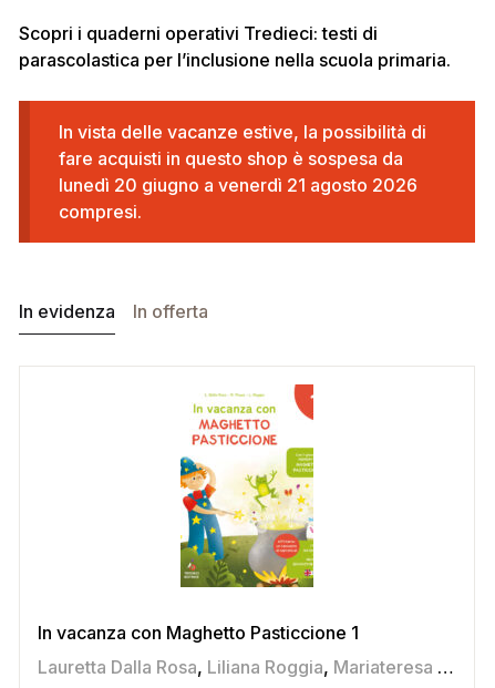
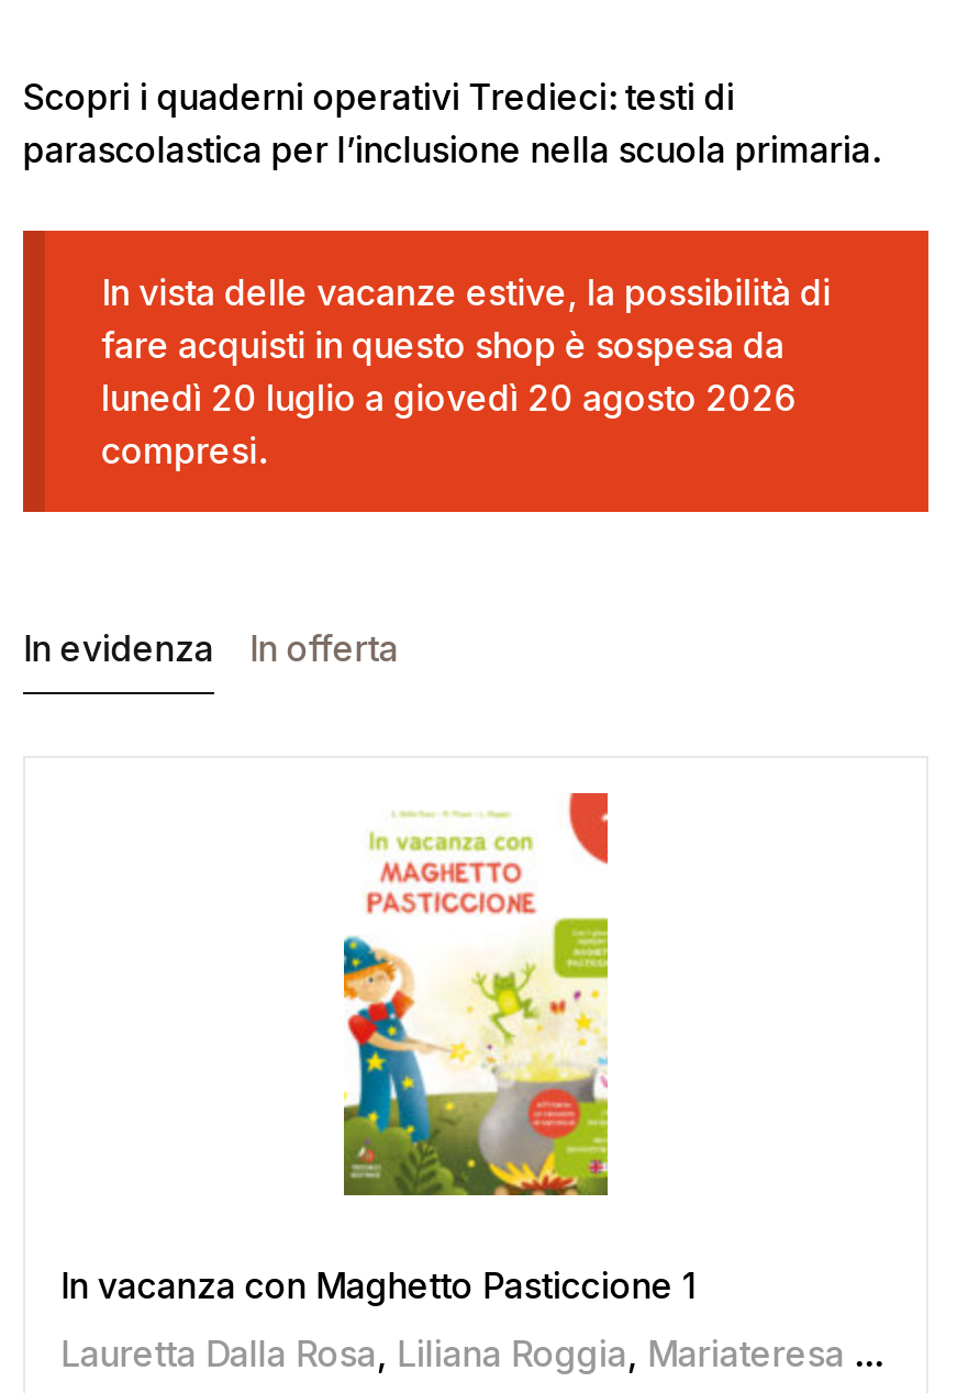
[58,174,417,197] lunedì 20 giugno a venerdì 21 agosto 2026 -> [102,377,796,421] lunedì 20 luglio a giovedì 20 agosto 2026

